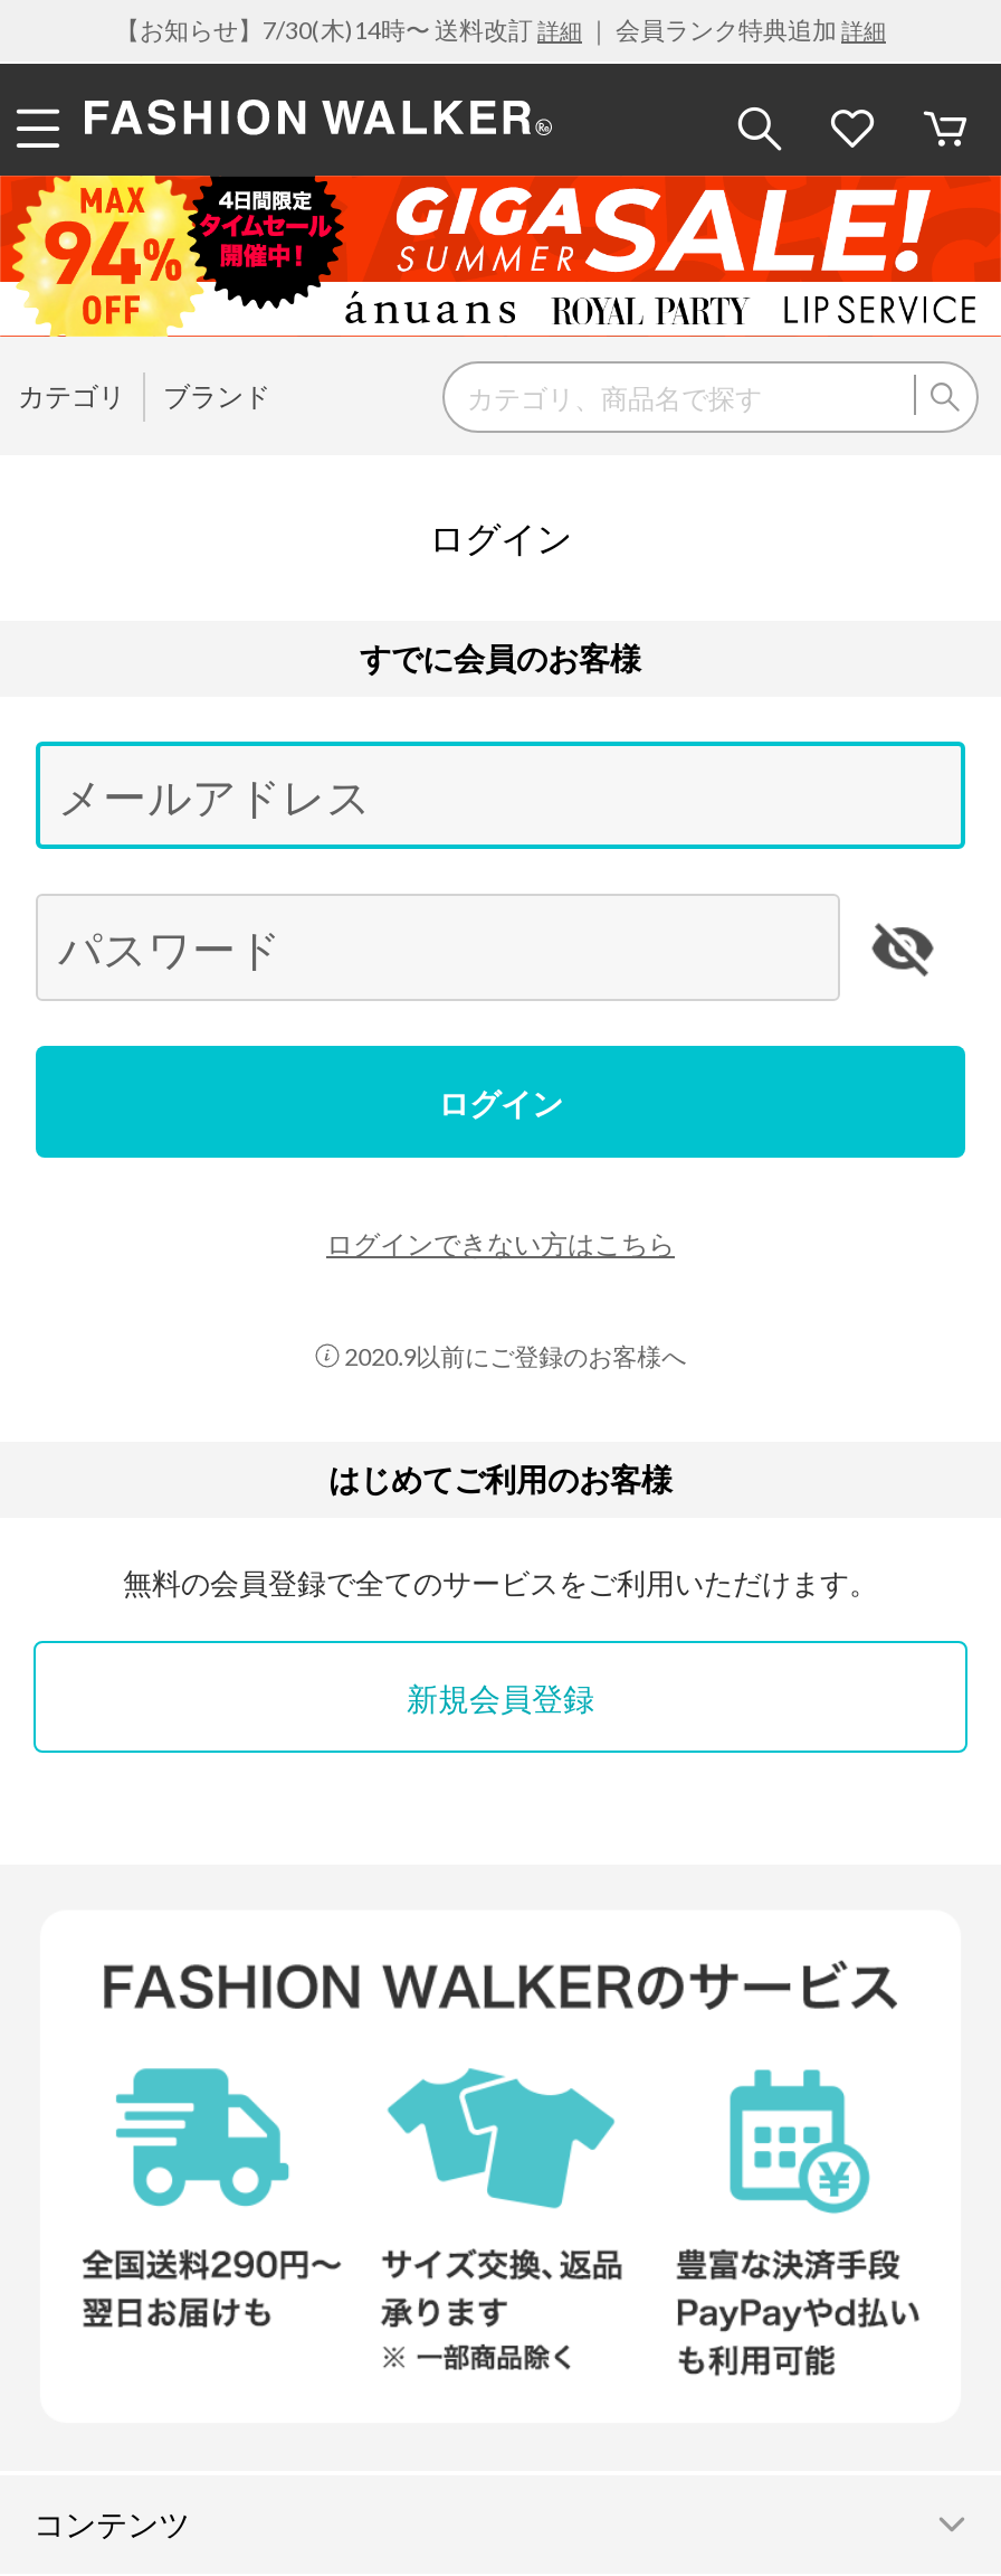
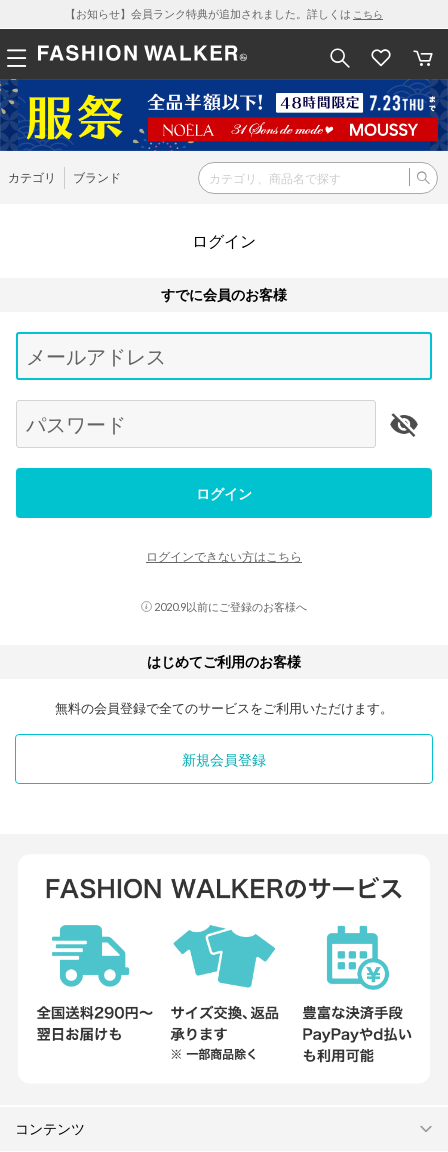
[115,15,886,44] 【お知らせ】7/30(木)14時〜 送料改訂詳細｜ 会員ランク特典追加詳細 -> [65,7,383,20] 【お知らせ】会員ランク特典が追加されました。詳しくはこちら
[7,173,994,339] [image] -> [3,79,445,152] [image]

